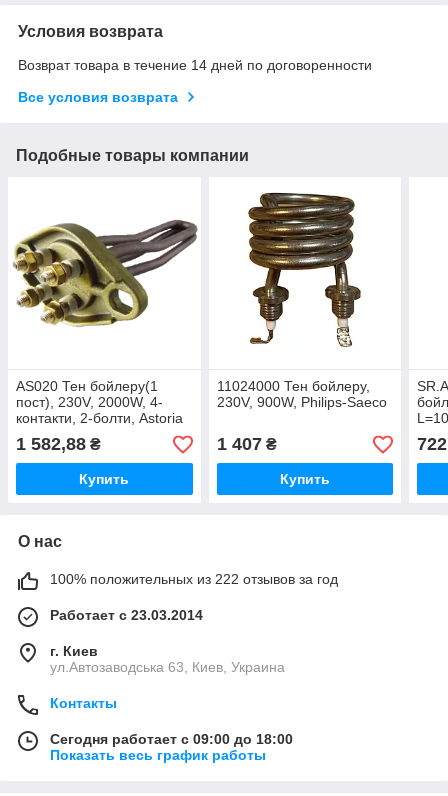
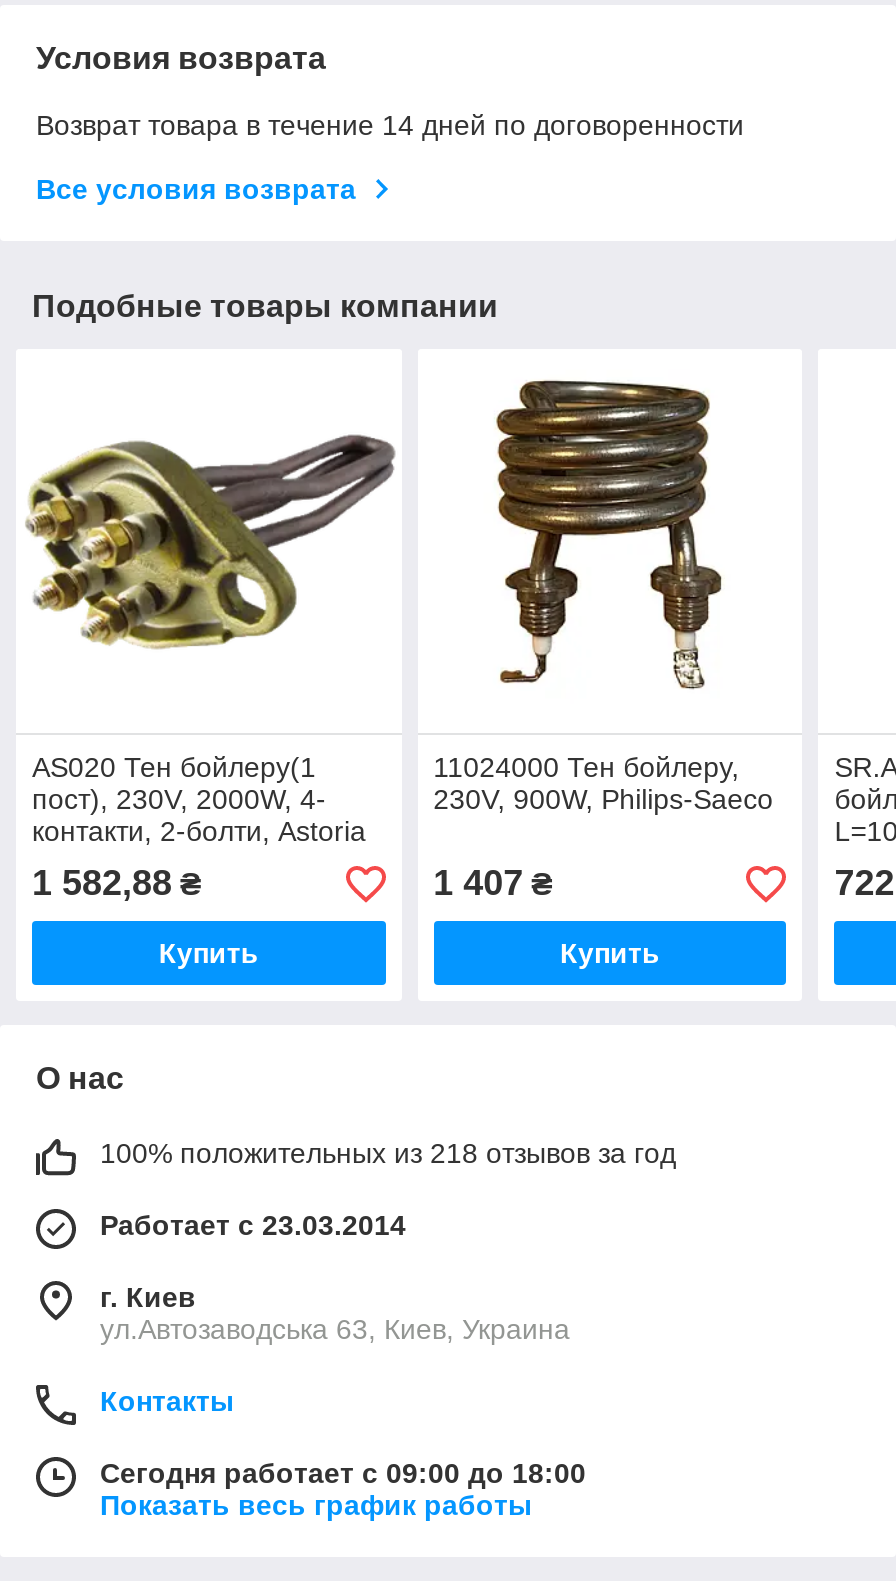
[50,571,338,587] 100% положительных из 222 отзывов за год -> [100,1138,676,1170] 100% положительных из 218 отзывов за год

